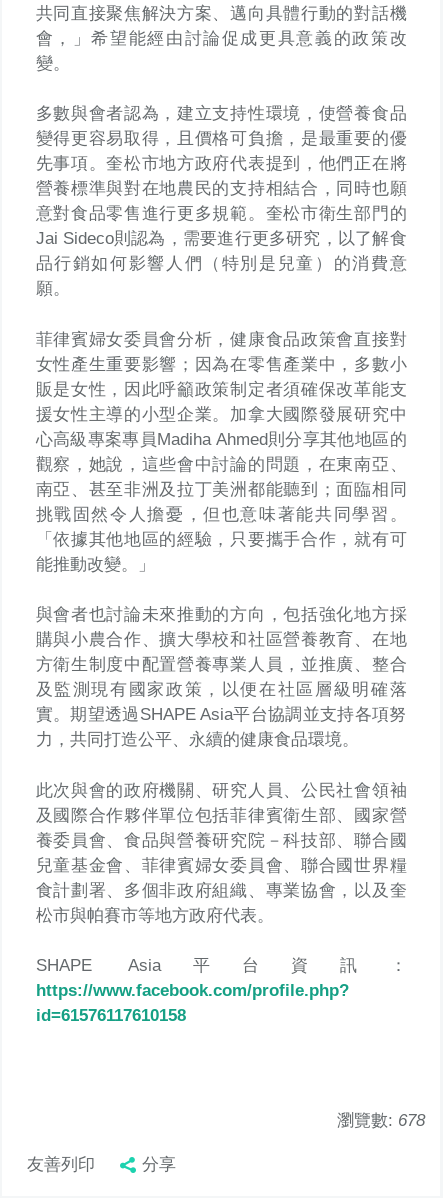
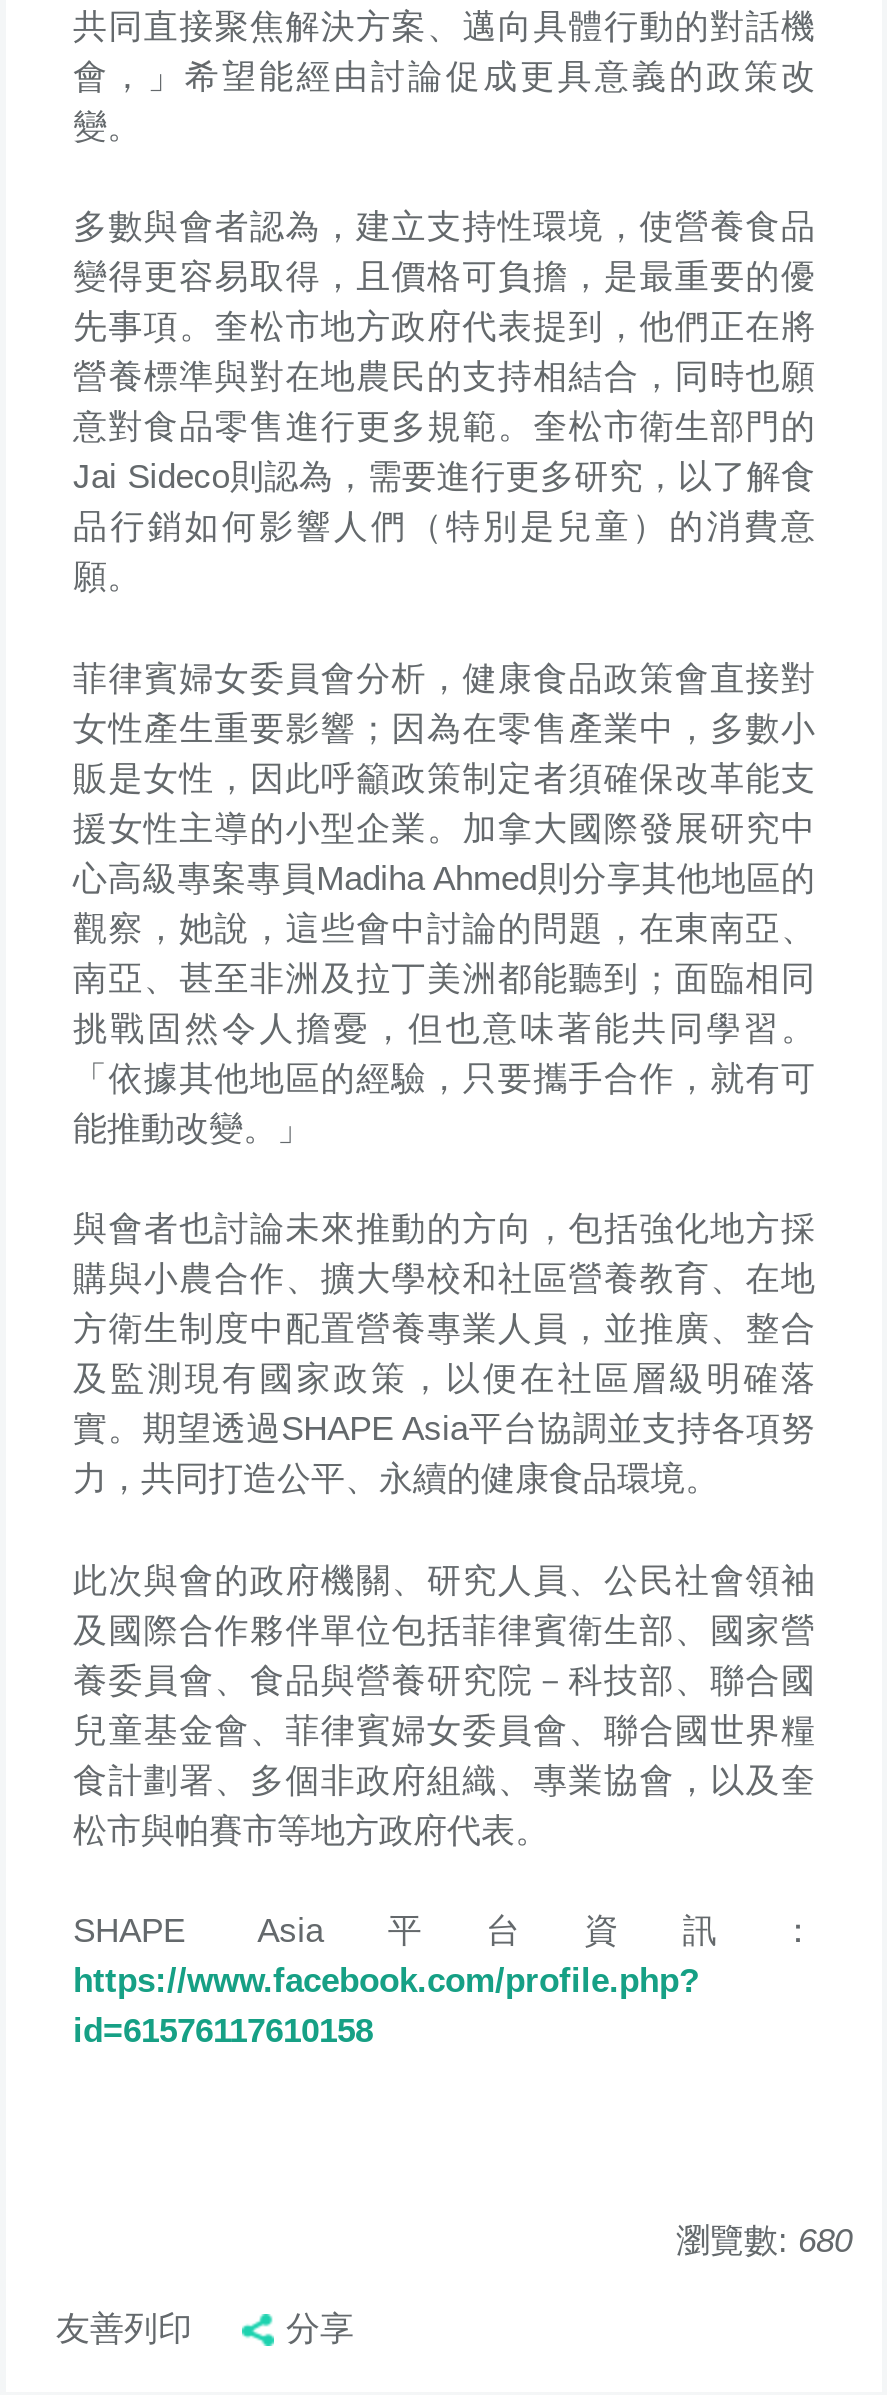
[337,1111,425,1130] 瀏覽數: 678 -> [676,2222,852,2260] 瀏覽數: 680

